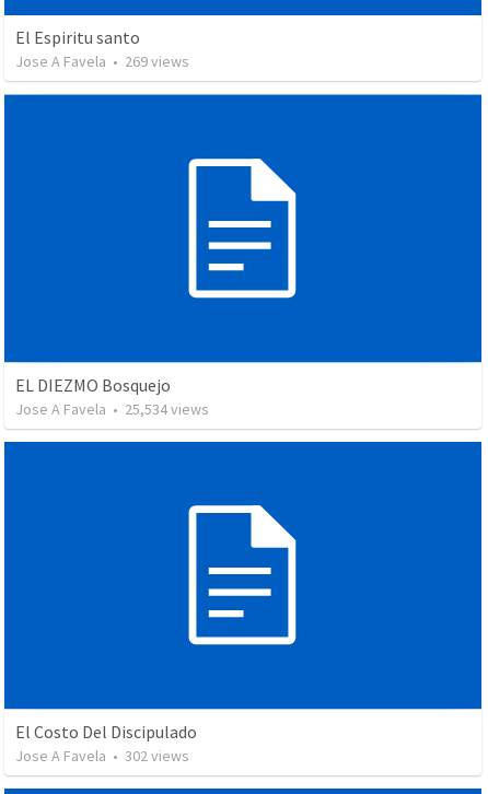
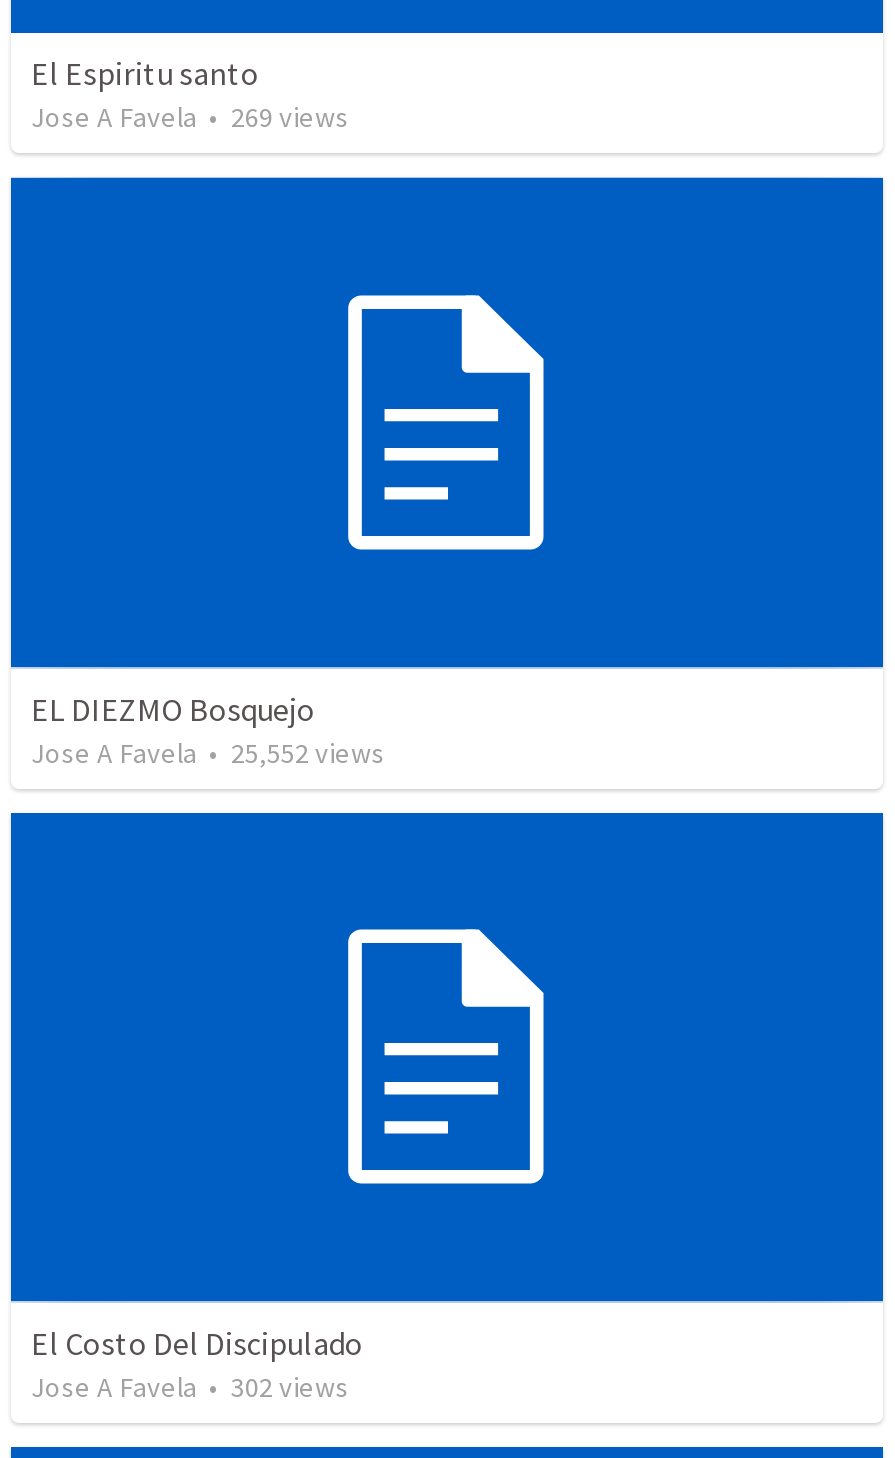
[15,399,209,418] Jose A Favela • 25,534 views -> [31,734,385,770] Jose A Favela • 25,552 views

